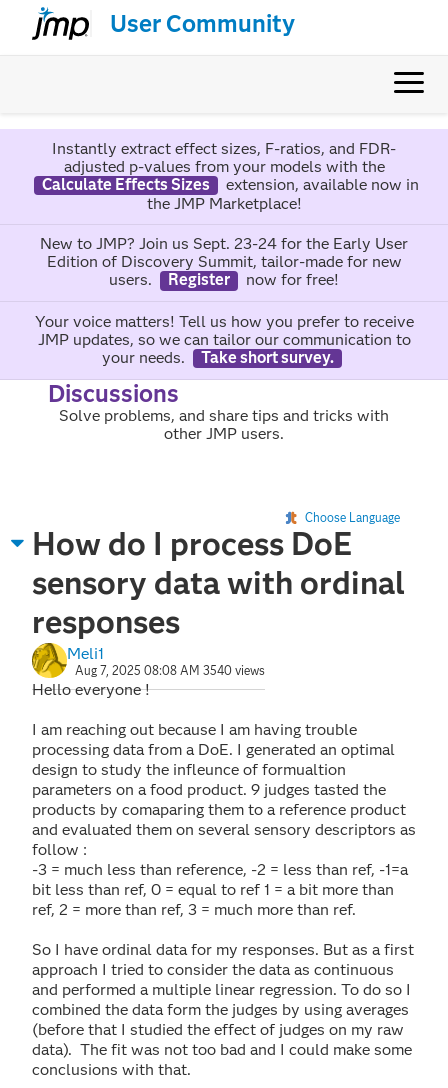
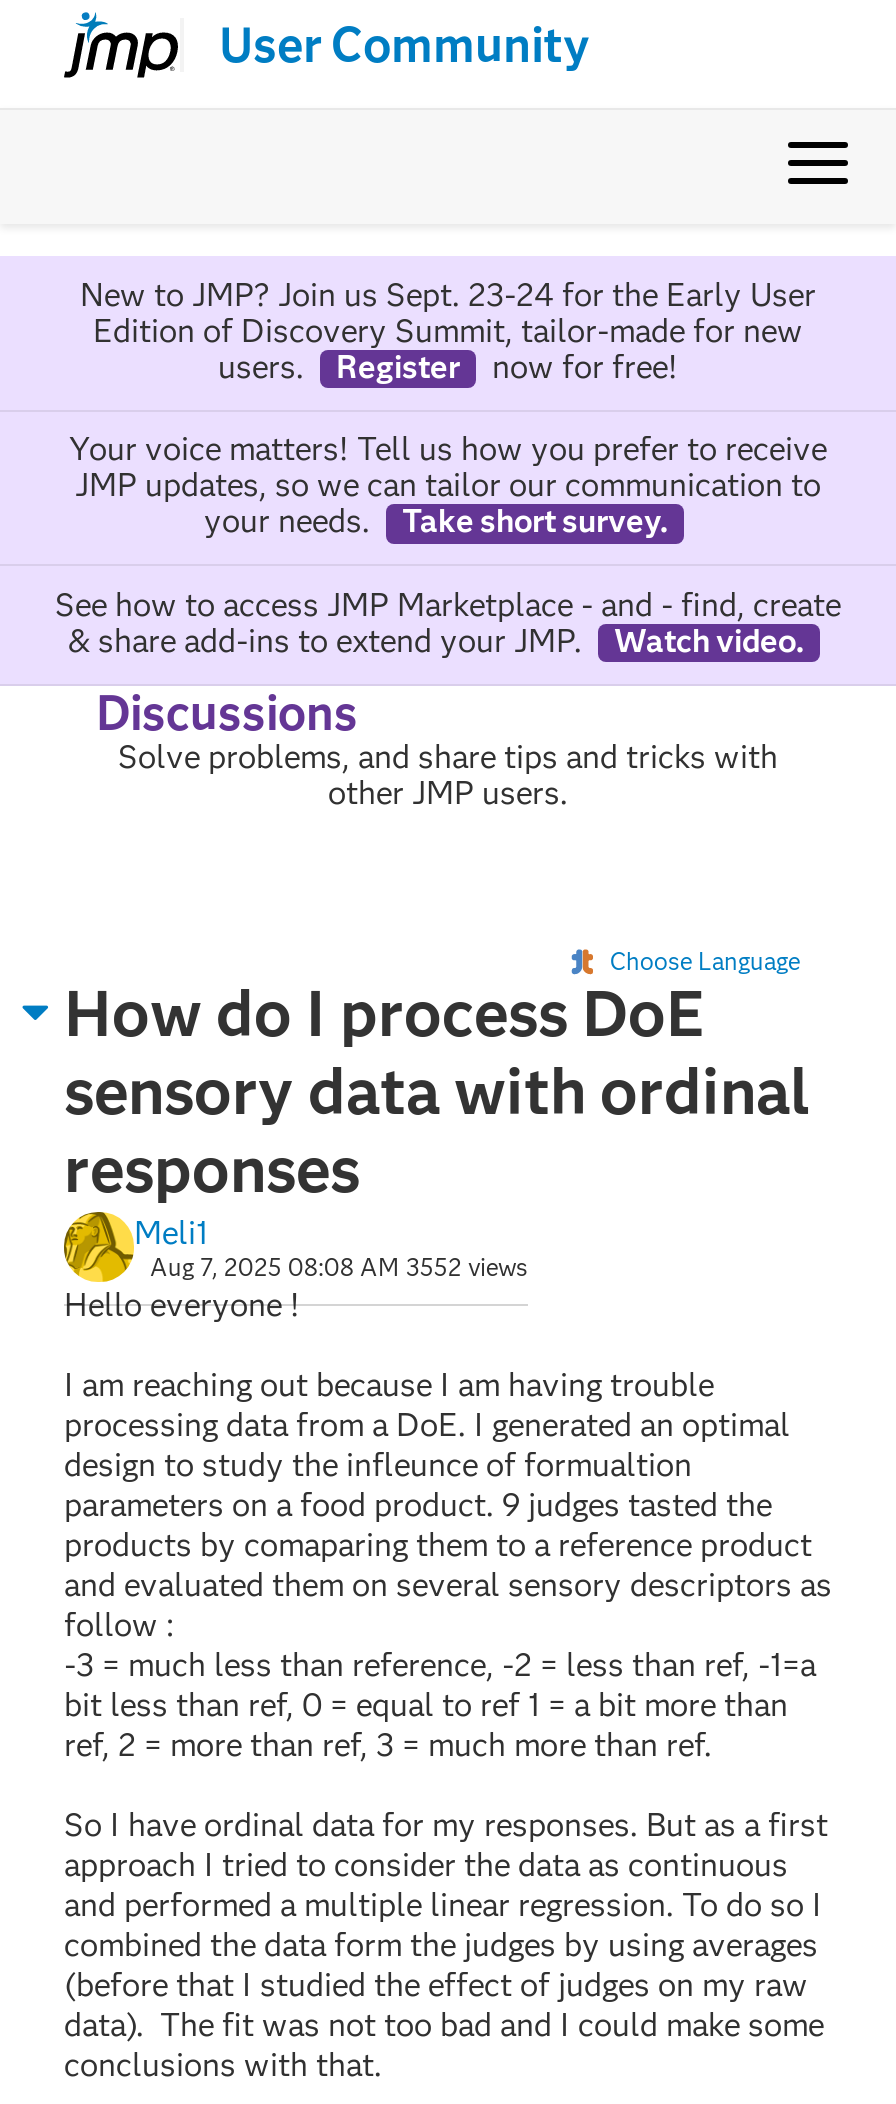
[41,139,418,213] Instantly extract effect sizes, F-ratios, and FDR- | adjusted p-values from your models with the | Calculate Effects Sizes | extension, available now in | the JMP Marketplace! -> none
moved [34,234,413,367] -> [69,276,827,540]: New to JMP? Join us Sept. 23-24 for the Early User | Edition of Discovery Summit, tailor-made for new | users. | ... | your needs. | Take short survey.
none -> [55,585,841,659] See how to access JMP Marketplace - and - find, create | & share add-ins to extend your JMP. | Watch video.
[75,663,265,678] Aug 7, 2025 08:08 AM 3540 views -> [150,1252,528,1282] Aug 7, 2025 08:08 AM 3552 views

